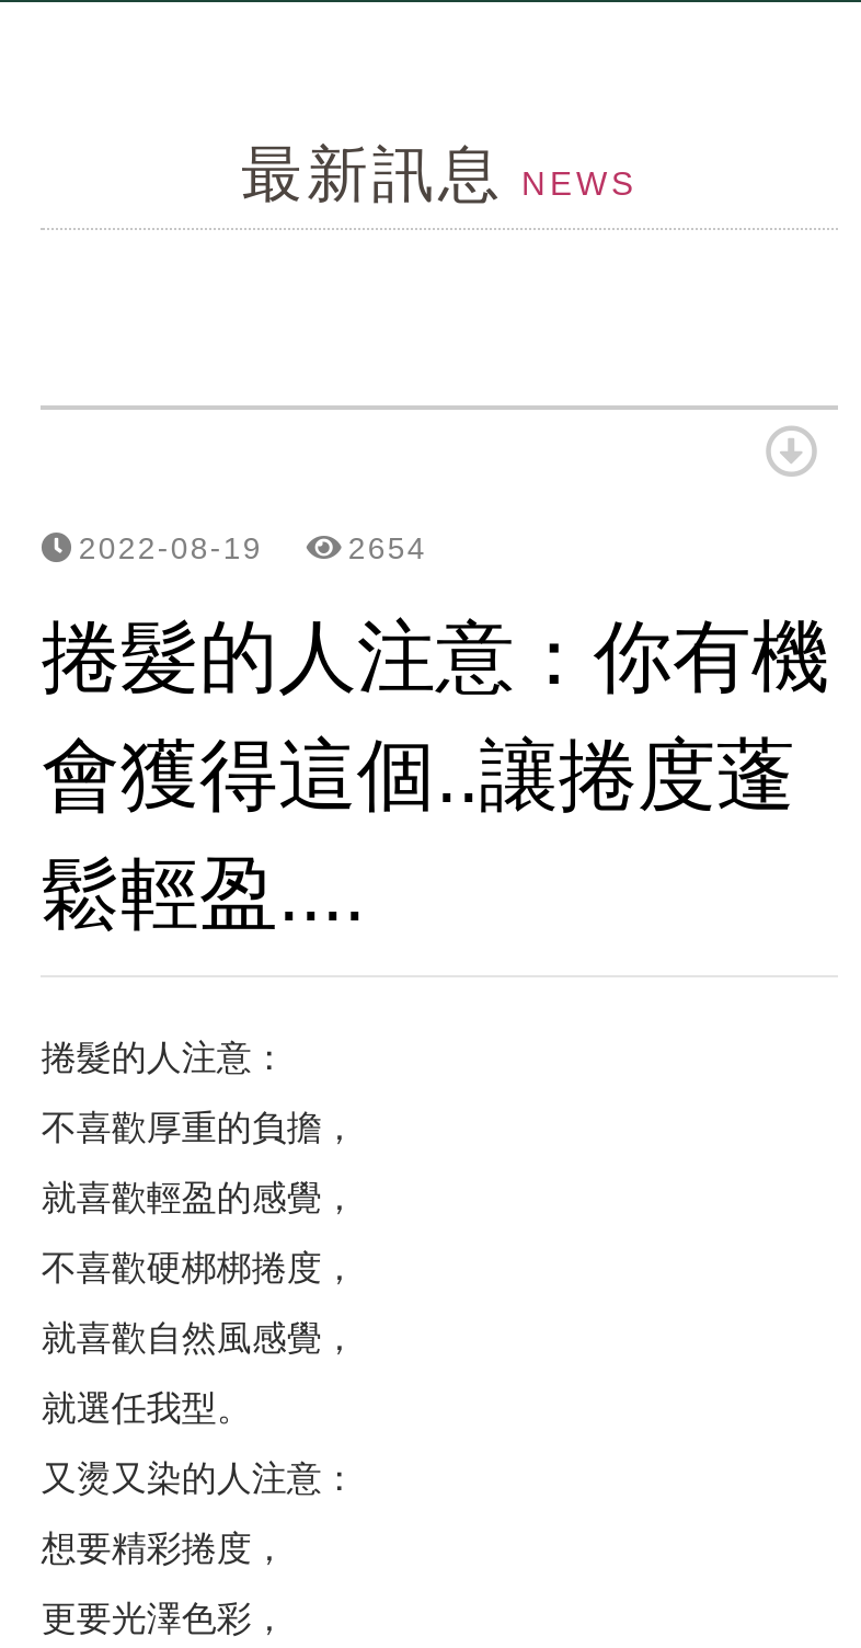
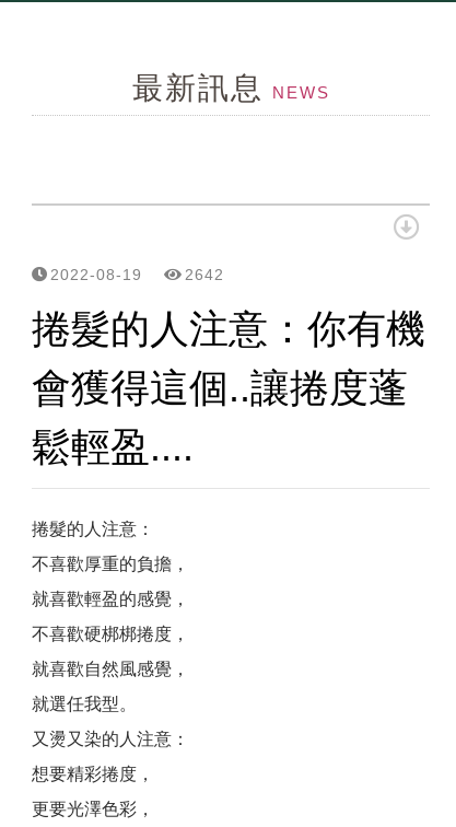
[79,531,427,566] 2022-08-19 2654 -> [51,266,225,283] 2022-08-19 2642

